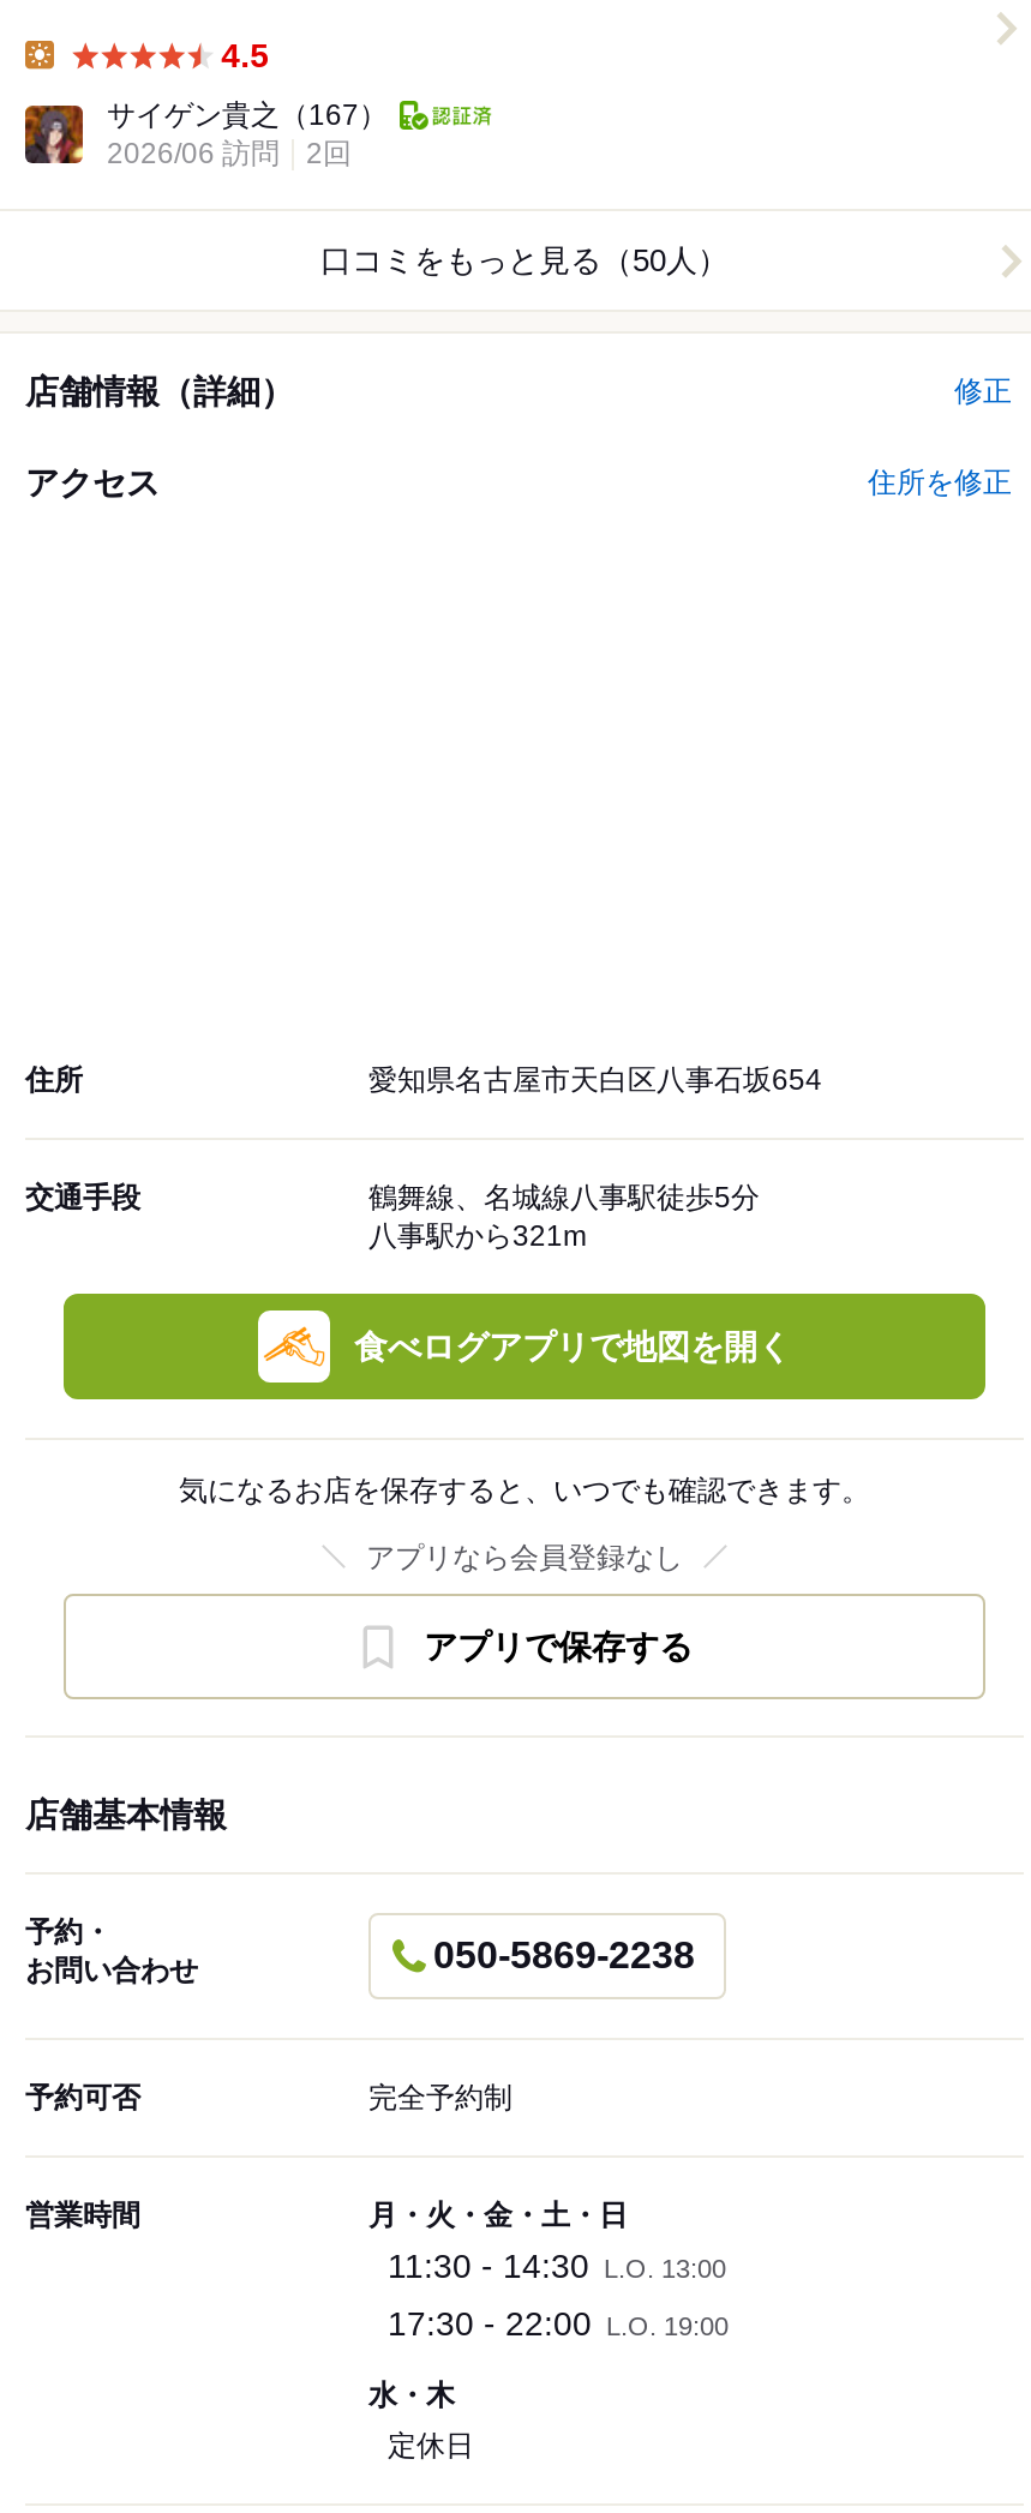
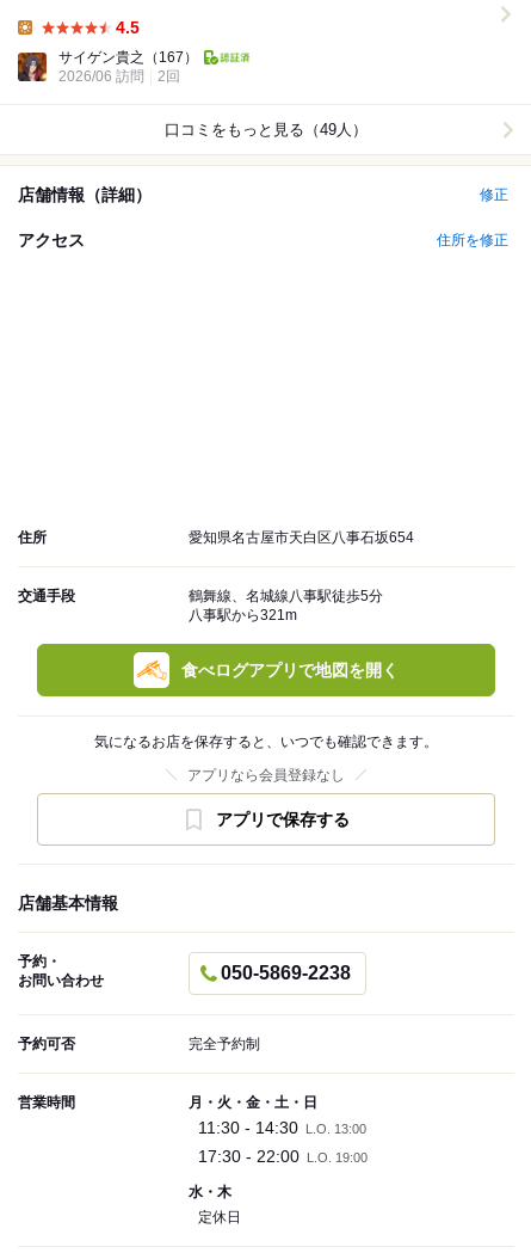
[320,243,729,279] 口コミをもっと見る（50人） -> [165,121,368,139] 口コミをもっと見る（49人）

